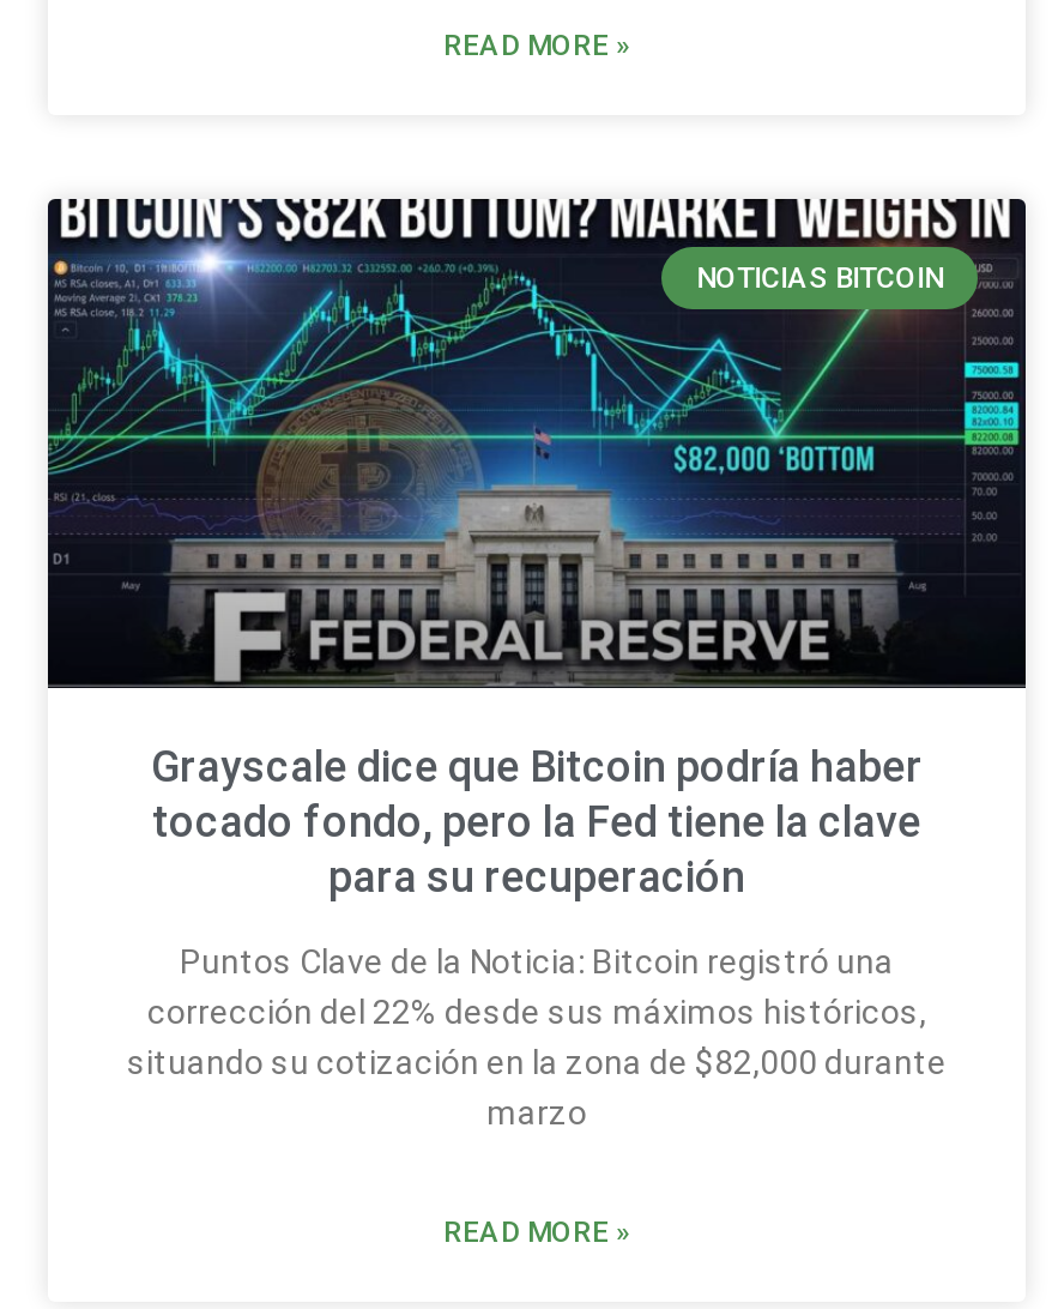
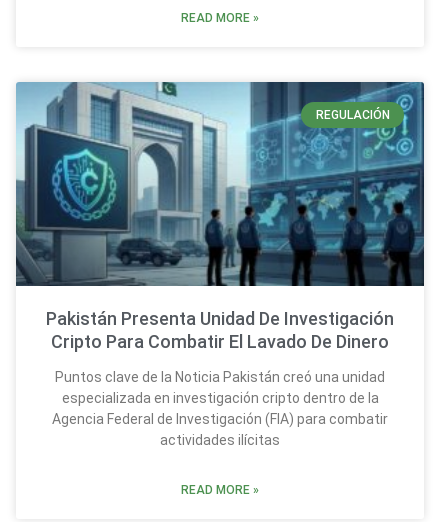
[46,197,1026,690] [image] | NOTICIAS BITCOIN -> [15,81,424,285] [image] | REGULACIÓN
[151,740,923,900] Grayscale dice que Bitcoin podría haber | tocado fondo, pero la Fed tiene la clave | para su recuperación -> [46,307,394,351] Pakistán Presenta Unidad De Investigación | Cripto Para Combatir El Lavado De Dinero
[127,941,947,1130] Puntos Clave de la Noticia: Bitcoin registró una | corrección del 22% desde sus máximos históricos, | situando su cotización en la zona de $82,000 durante | marzo -> [52,368,388,447] Puntos clave de la Noticia Pakistán creó una unidad | especializada en investigación cripto dentro de la | Agencia Federal de Investigación (FIA) para combatir | actividades ilícitas

